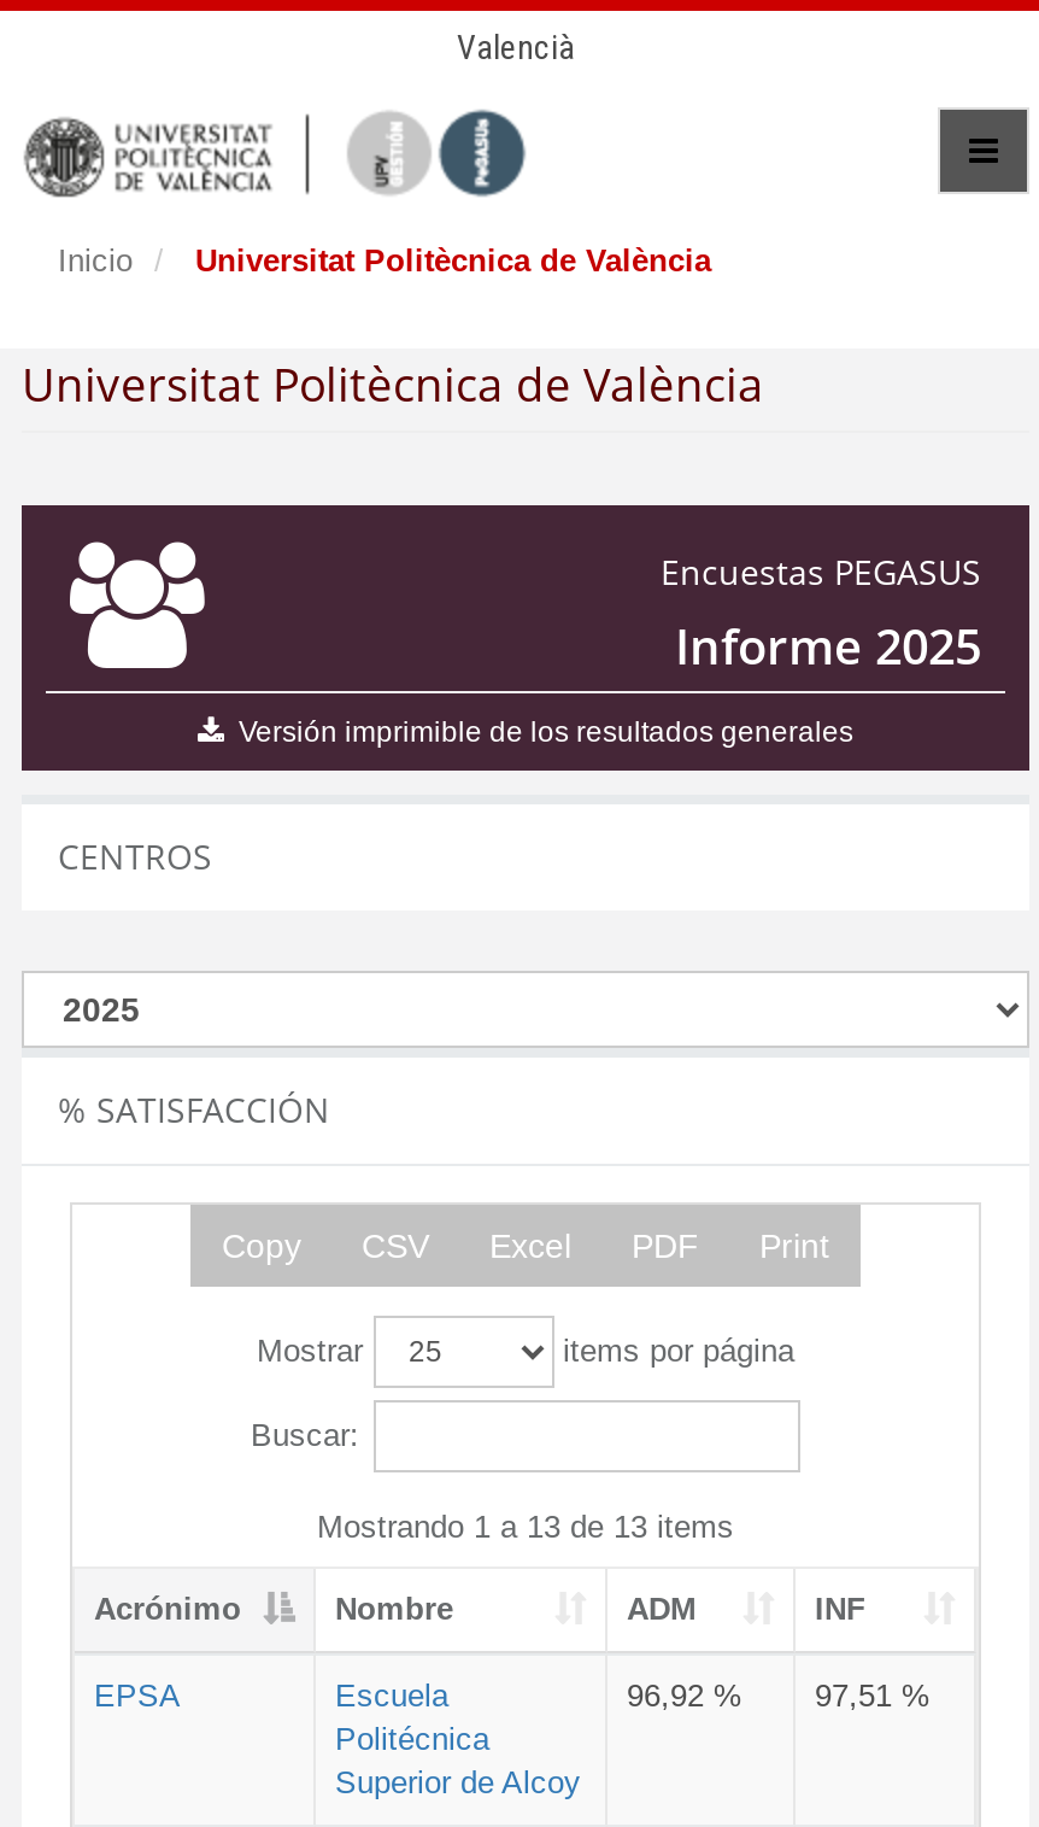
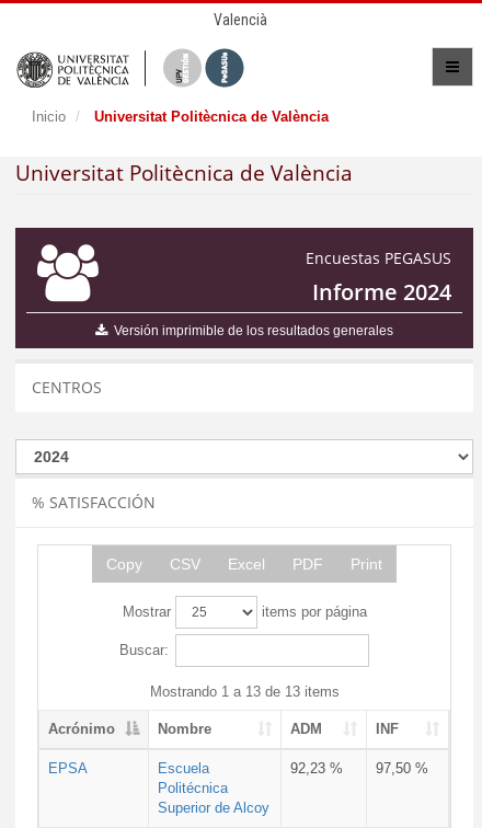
[675,614,981,679] Informe 2025 -> [312,277,451,307] Informe 2024
[627,1676,742,1712] 96,92 % -> [290,760,343,776] 92,23 %
[815,1676,931,1712] 97,51 % -> [376,760,428,776] 97,50 %

